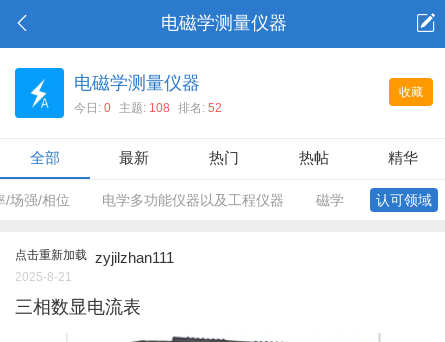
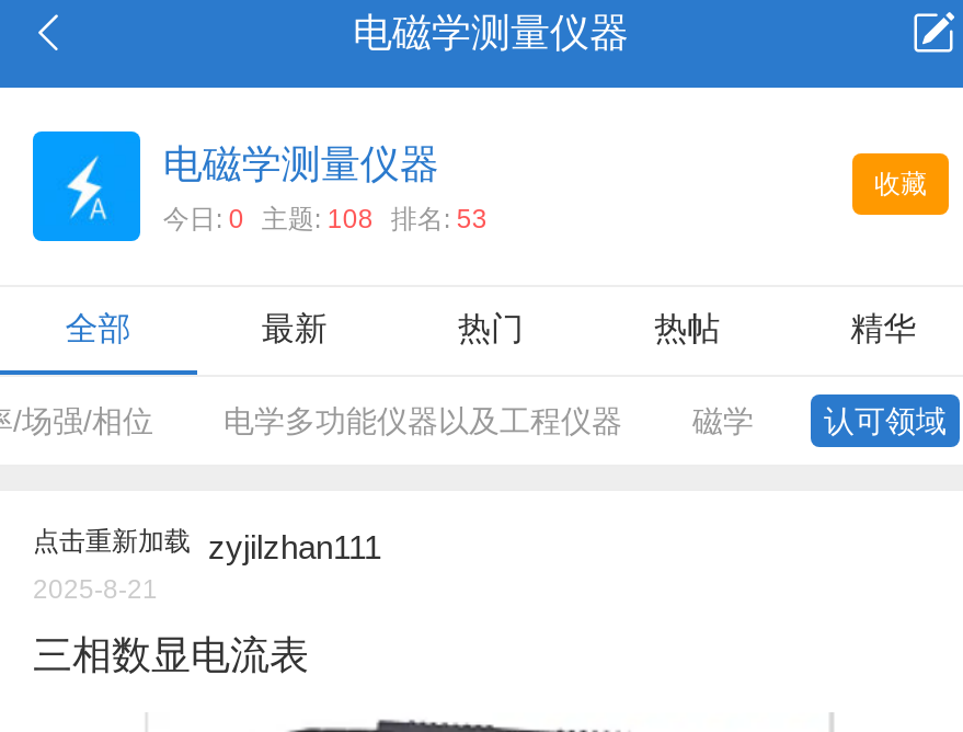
[74,101,222,115] 今日: 0 主题: 108 排名: 52 -> [163,204,487,235] 今日: 0 主题: 108 排名: 53

